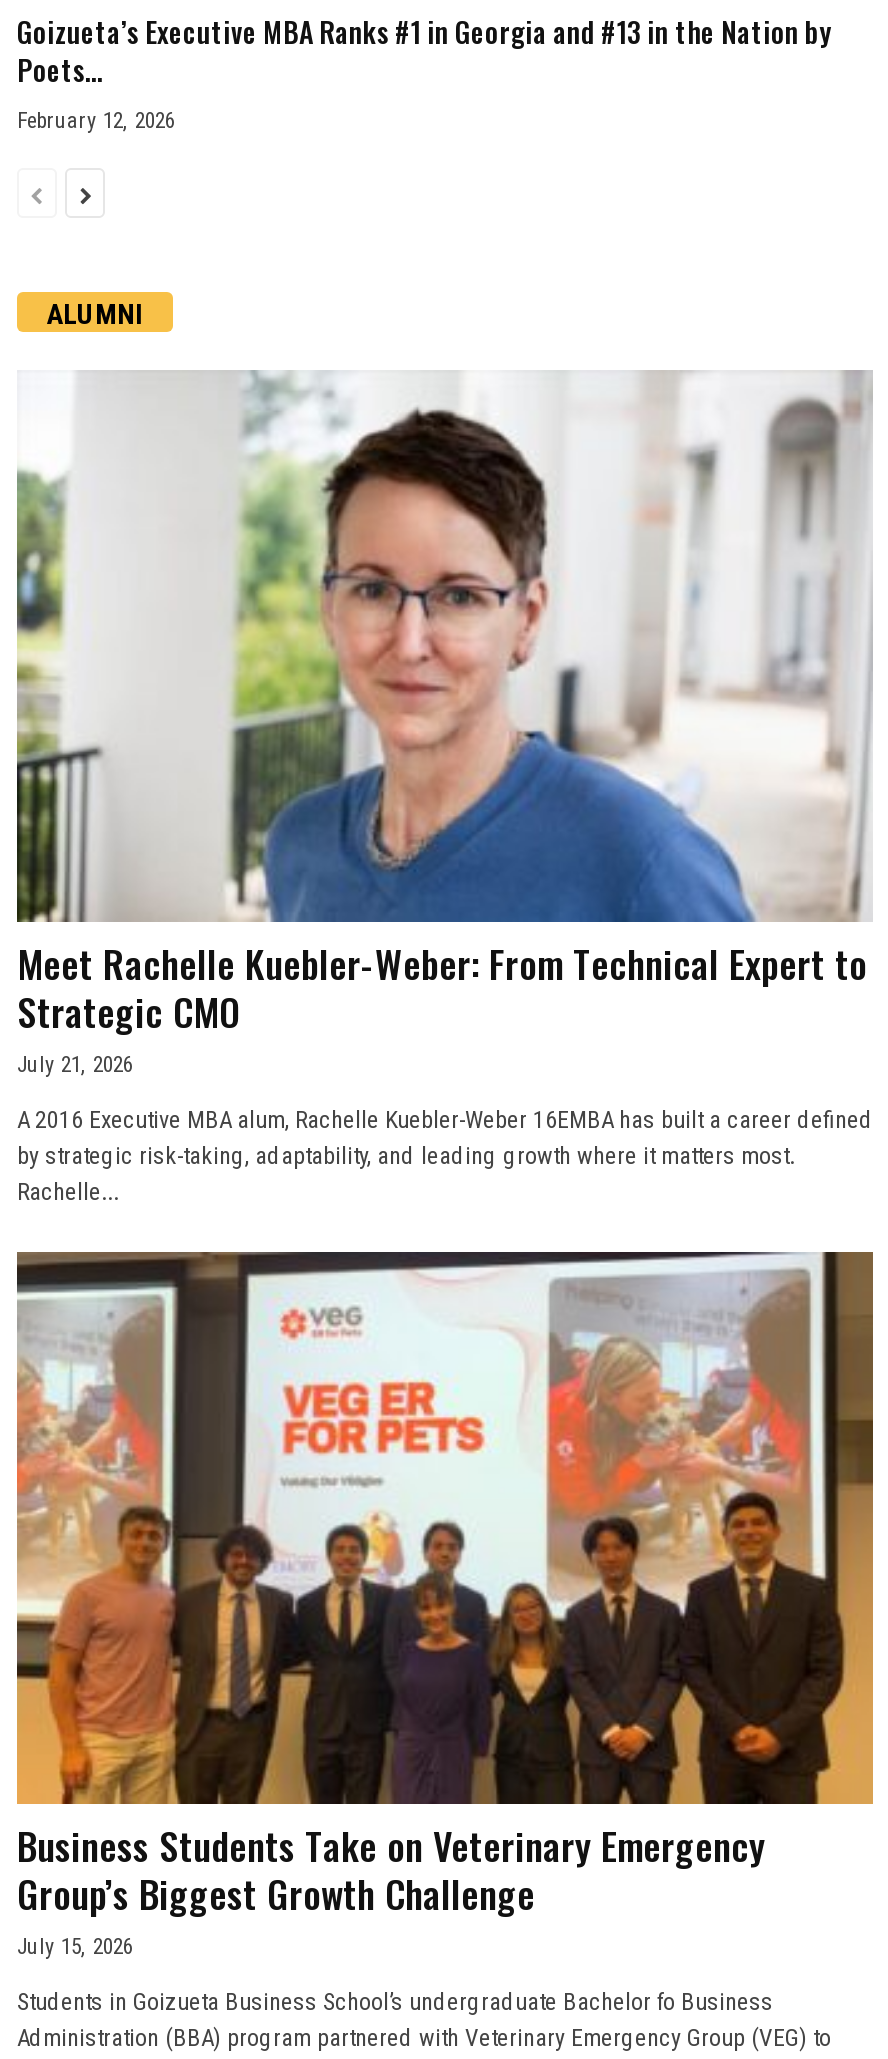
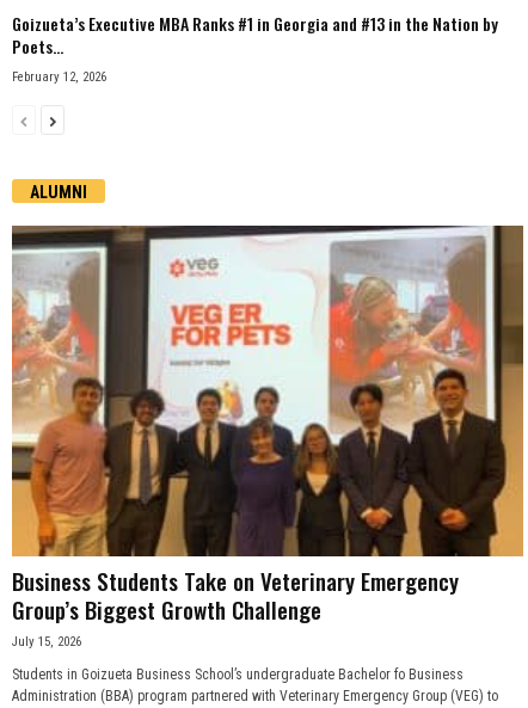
[15,370,873,1206] [image] | Meet Rachelle Kuebler-Weber: From Technical Expert to | Strategic CMO | July 21, 2026 | A 2016 Executive MBA alum, Rachelle Kuebler-Weber 16EMBA has built a career defined | by strategic risk-taking, adaptability, and leading growth where it matters most. | Rachelle... -> none

